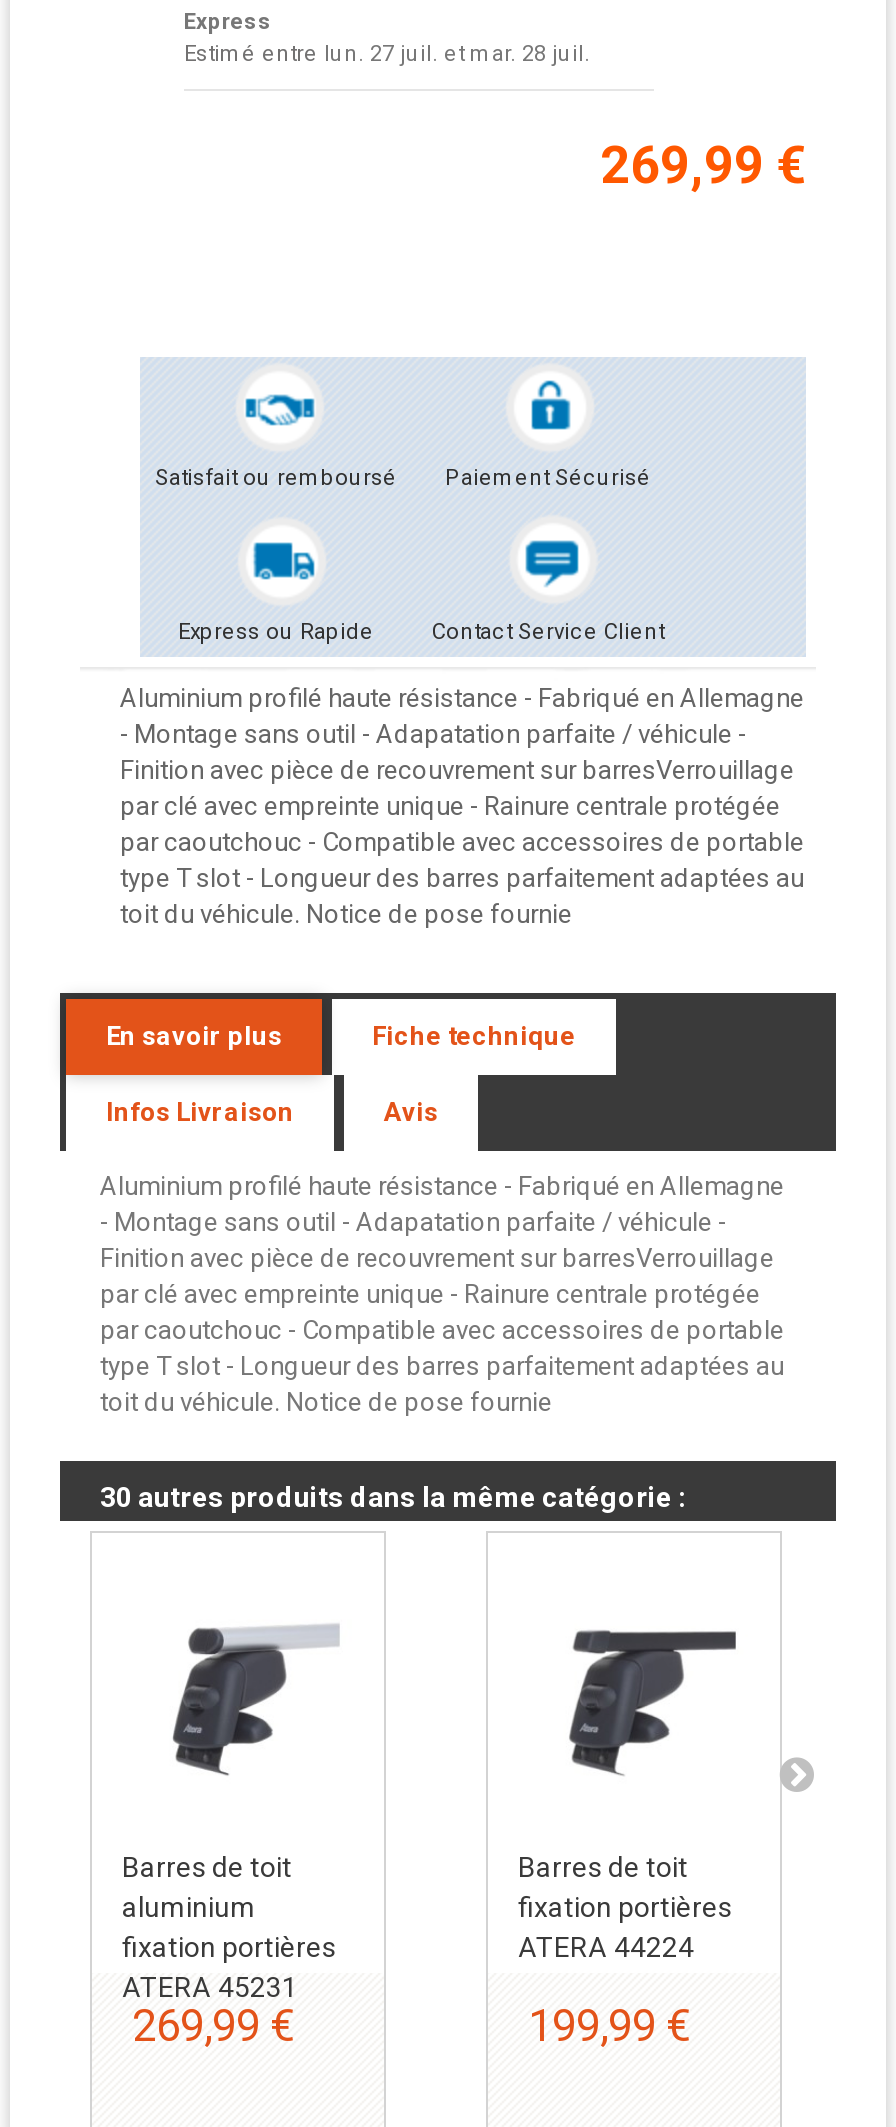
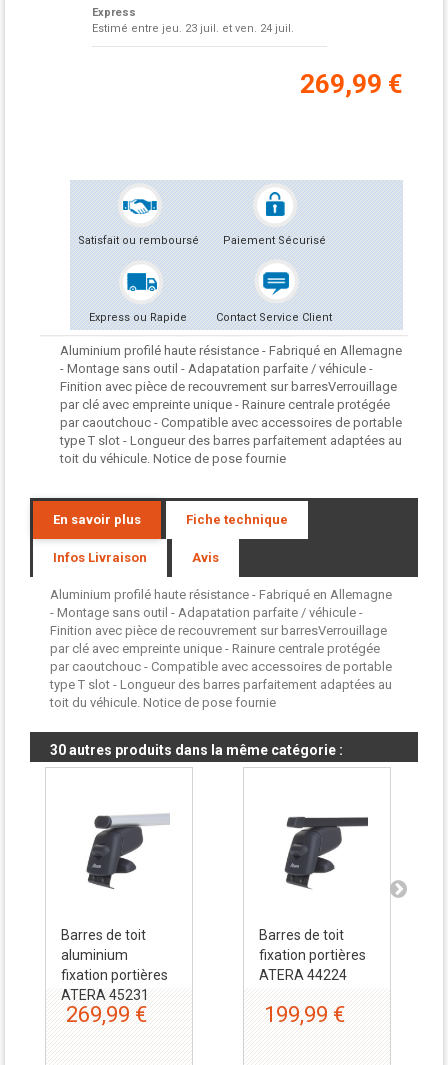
[184,41,590,67] Estimé entre lun. 27 juil. et mar. 28 juil. -> [92,22,294,35] Estimé entre jeu. 23 juil. et ven. 24 juil.

